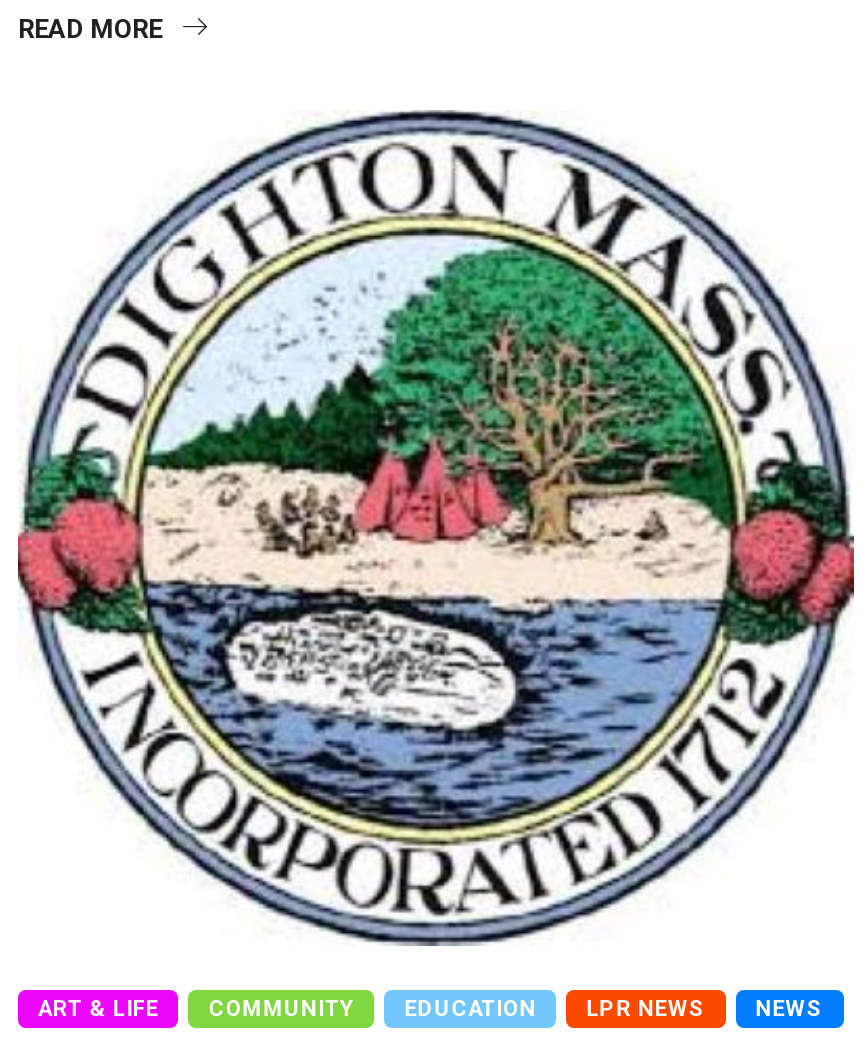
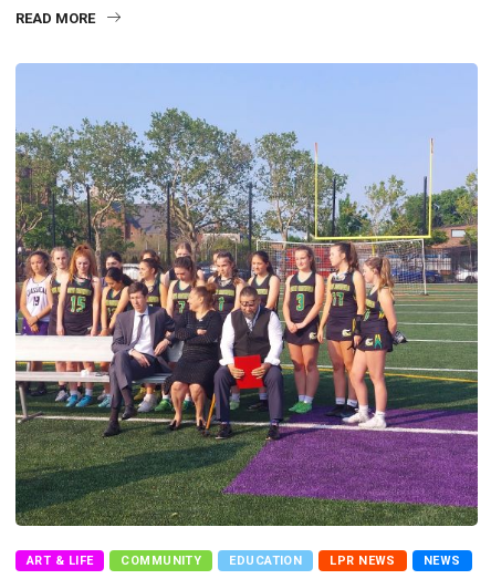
[16,108,856,946] [image] -> [14,63,479,527] [image]

